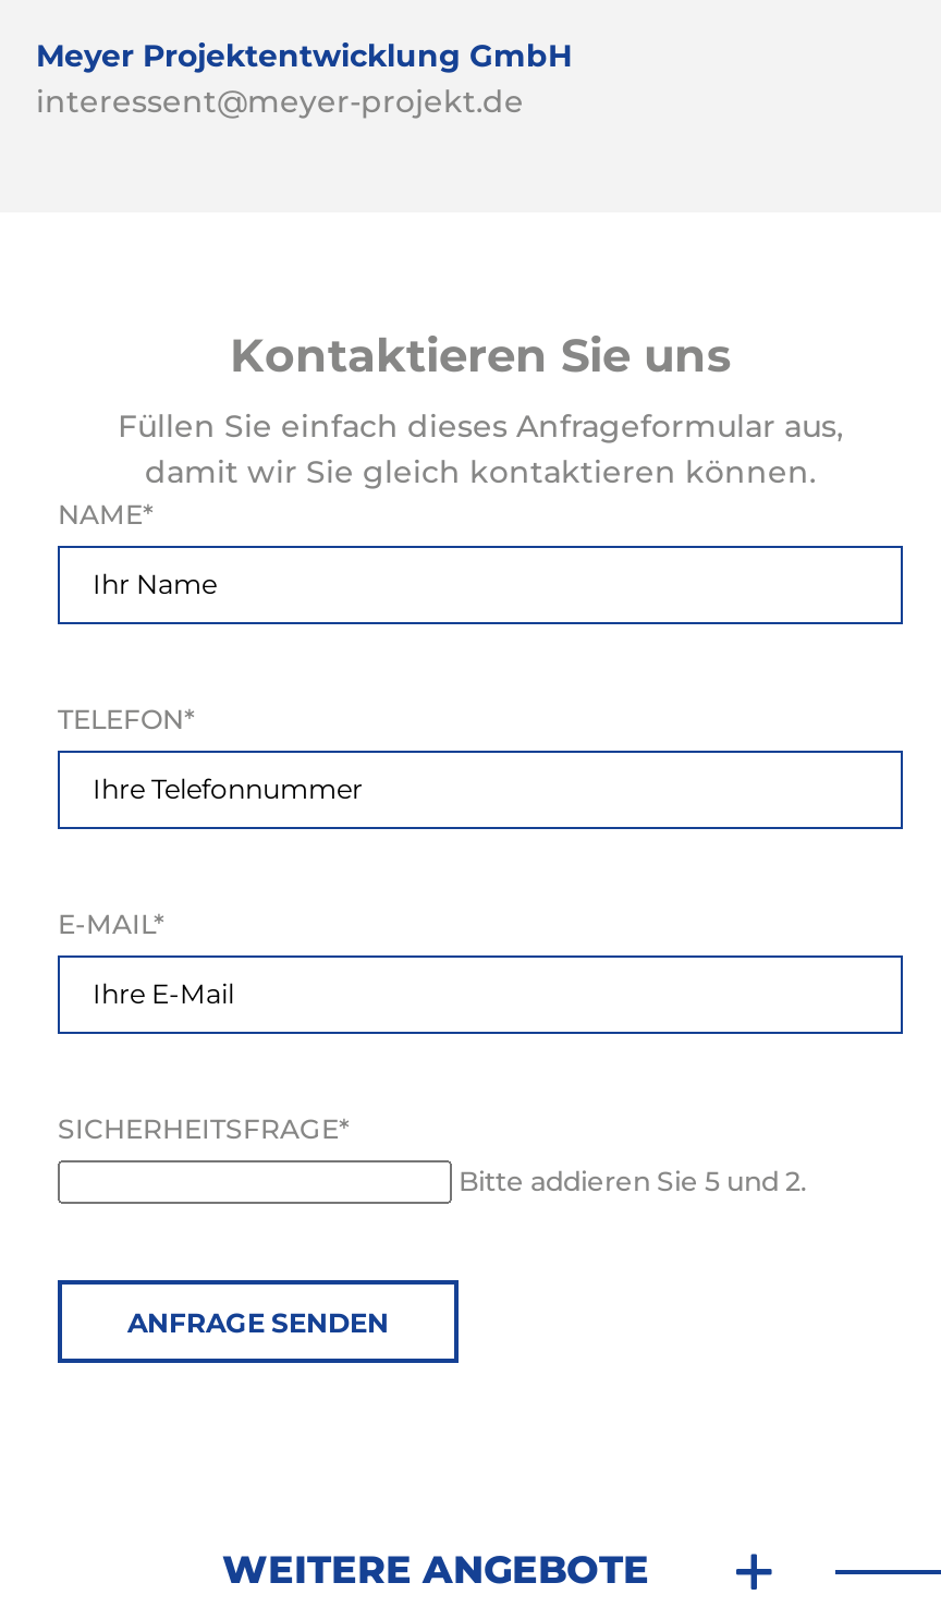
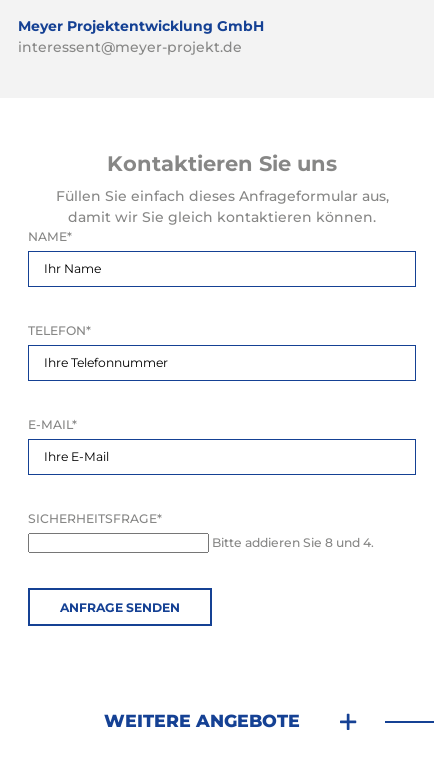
[459,1164,807,1196] Bitte addieren Sie 5 und 2. -> [212,534,374,549] Bitte addieren Sie 8 und 4.

